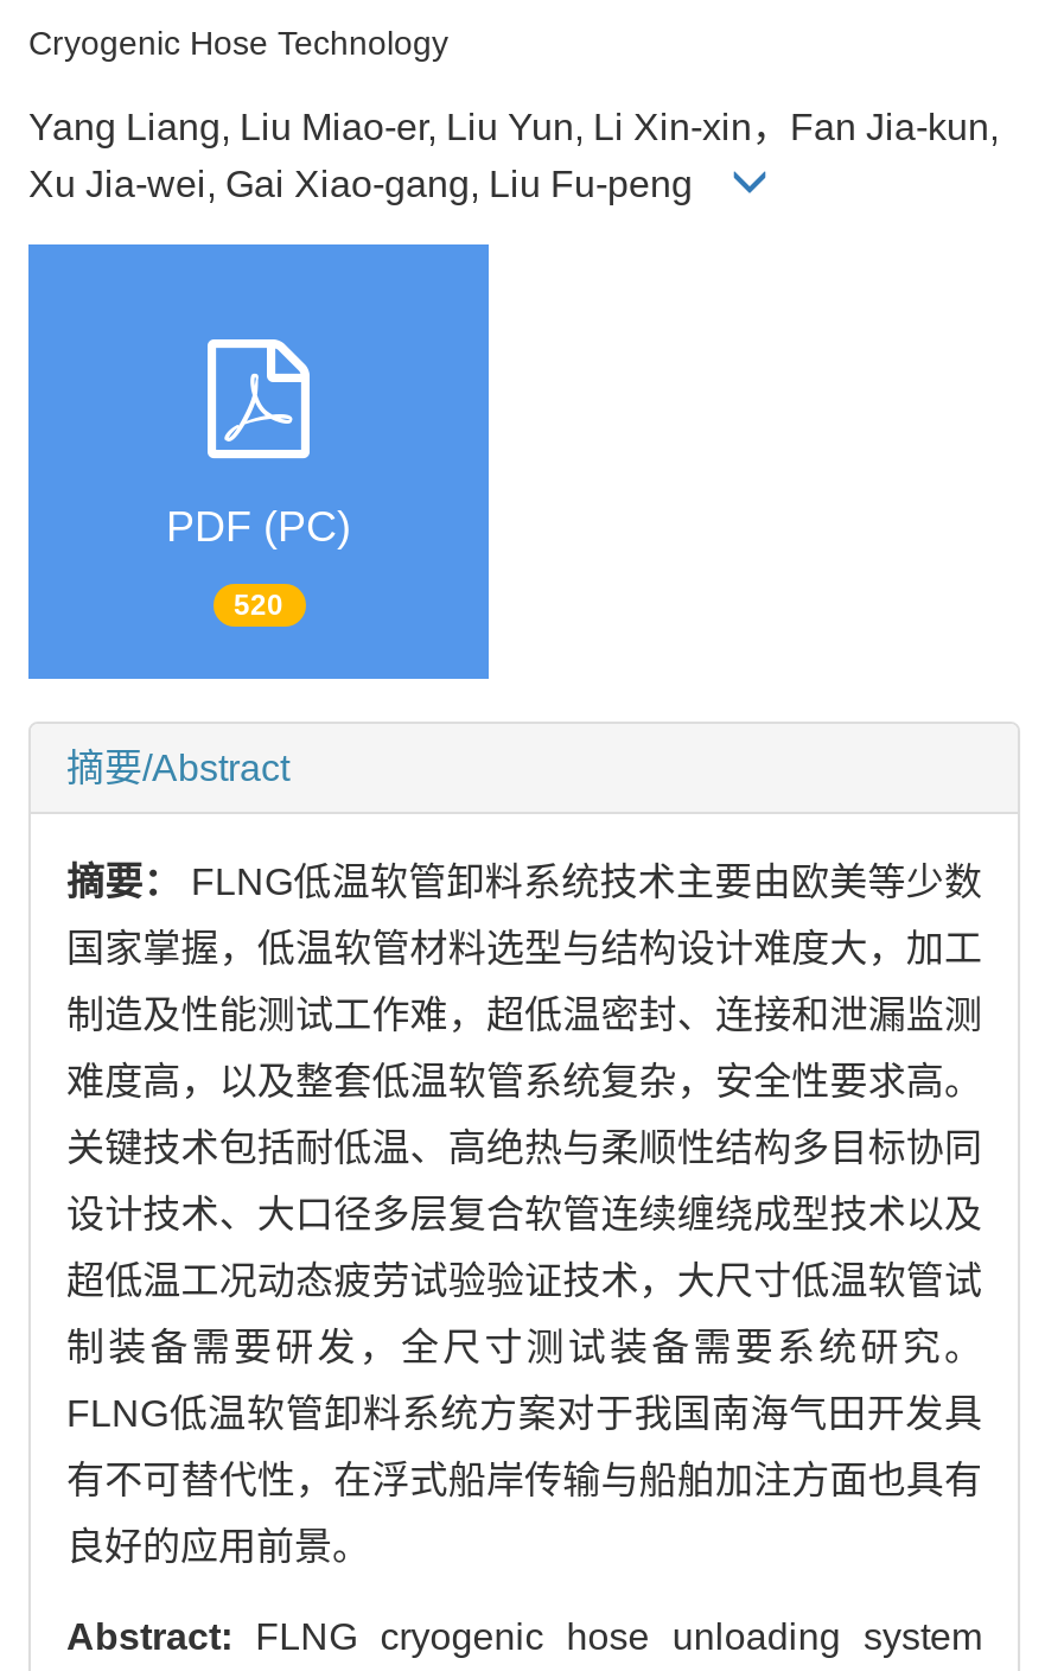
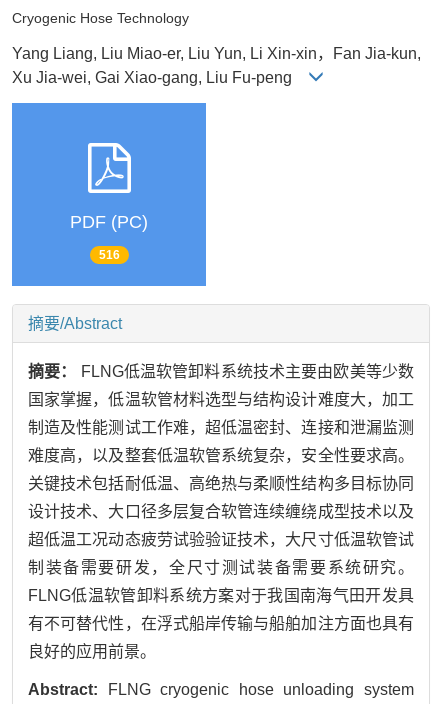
[234,588,283,621] 520 -> [98,248,119,262] 516

